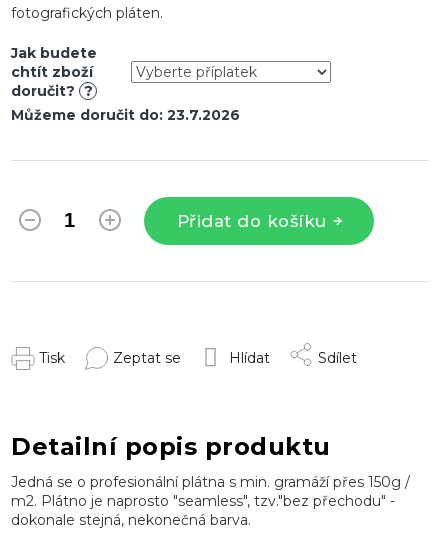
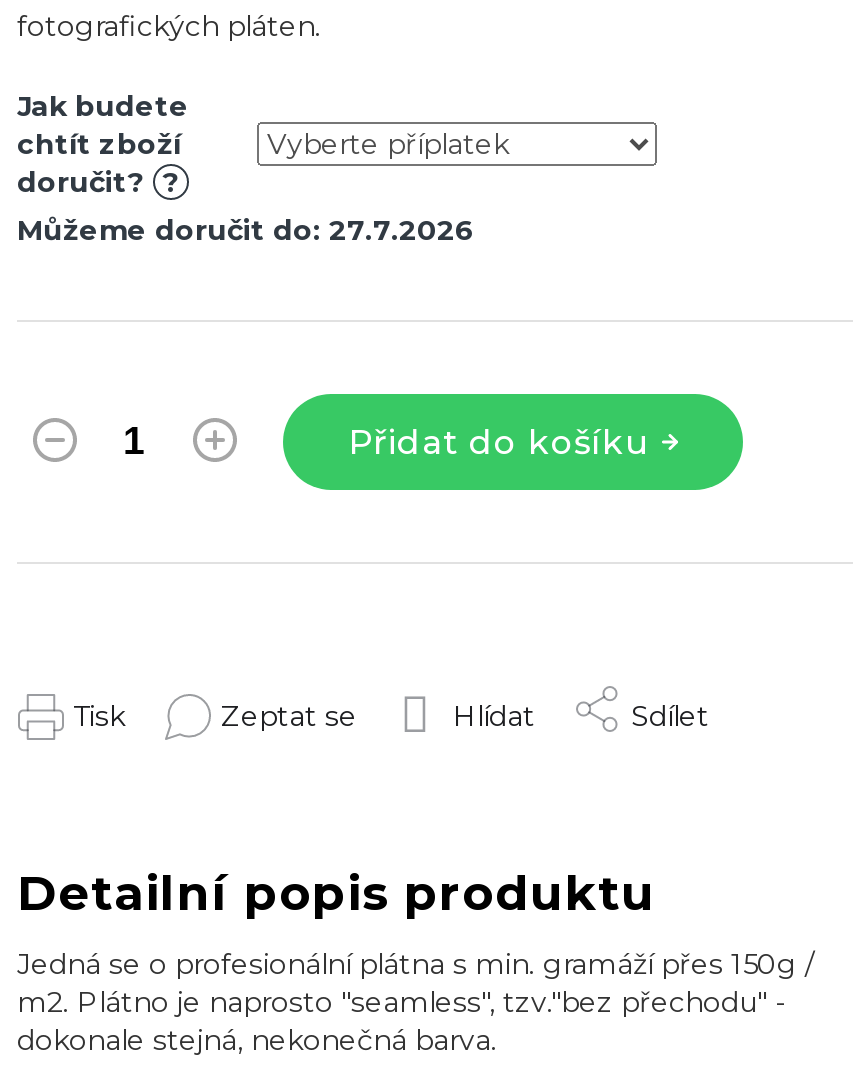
[11,105,240,123] Můžeme doručit do: 23.7.2026 -> [17,211,475,247] Můžeme doručit do: 27.7.2026

